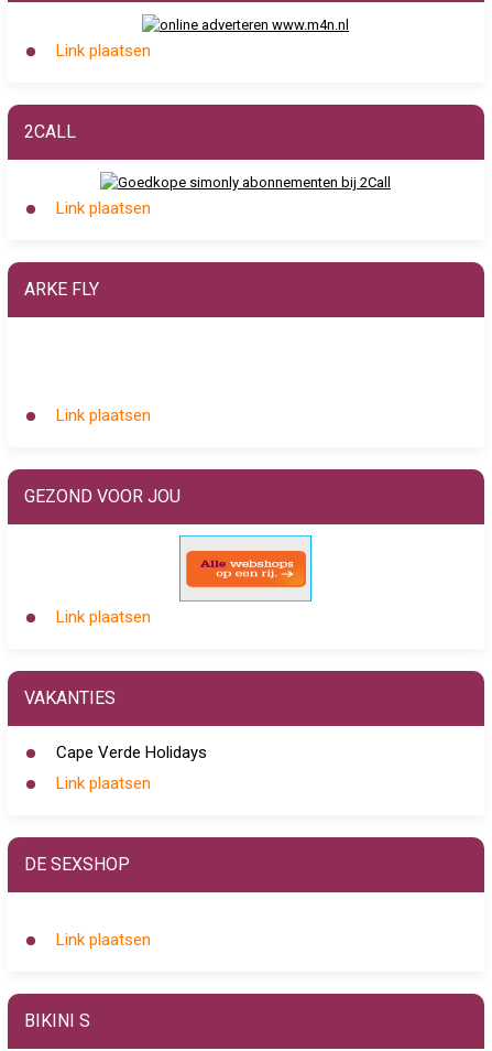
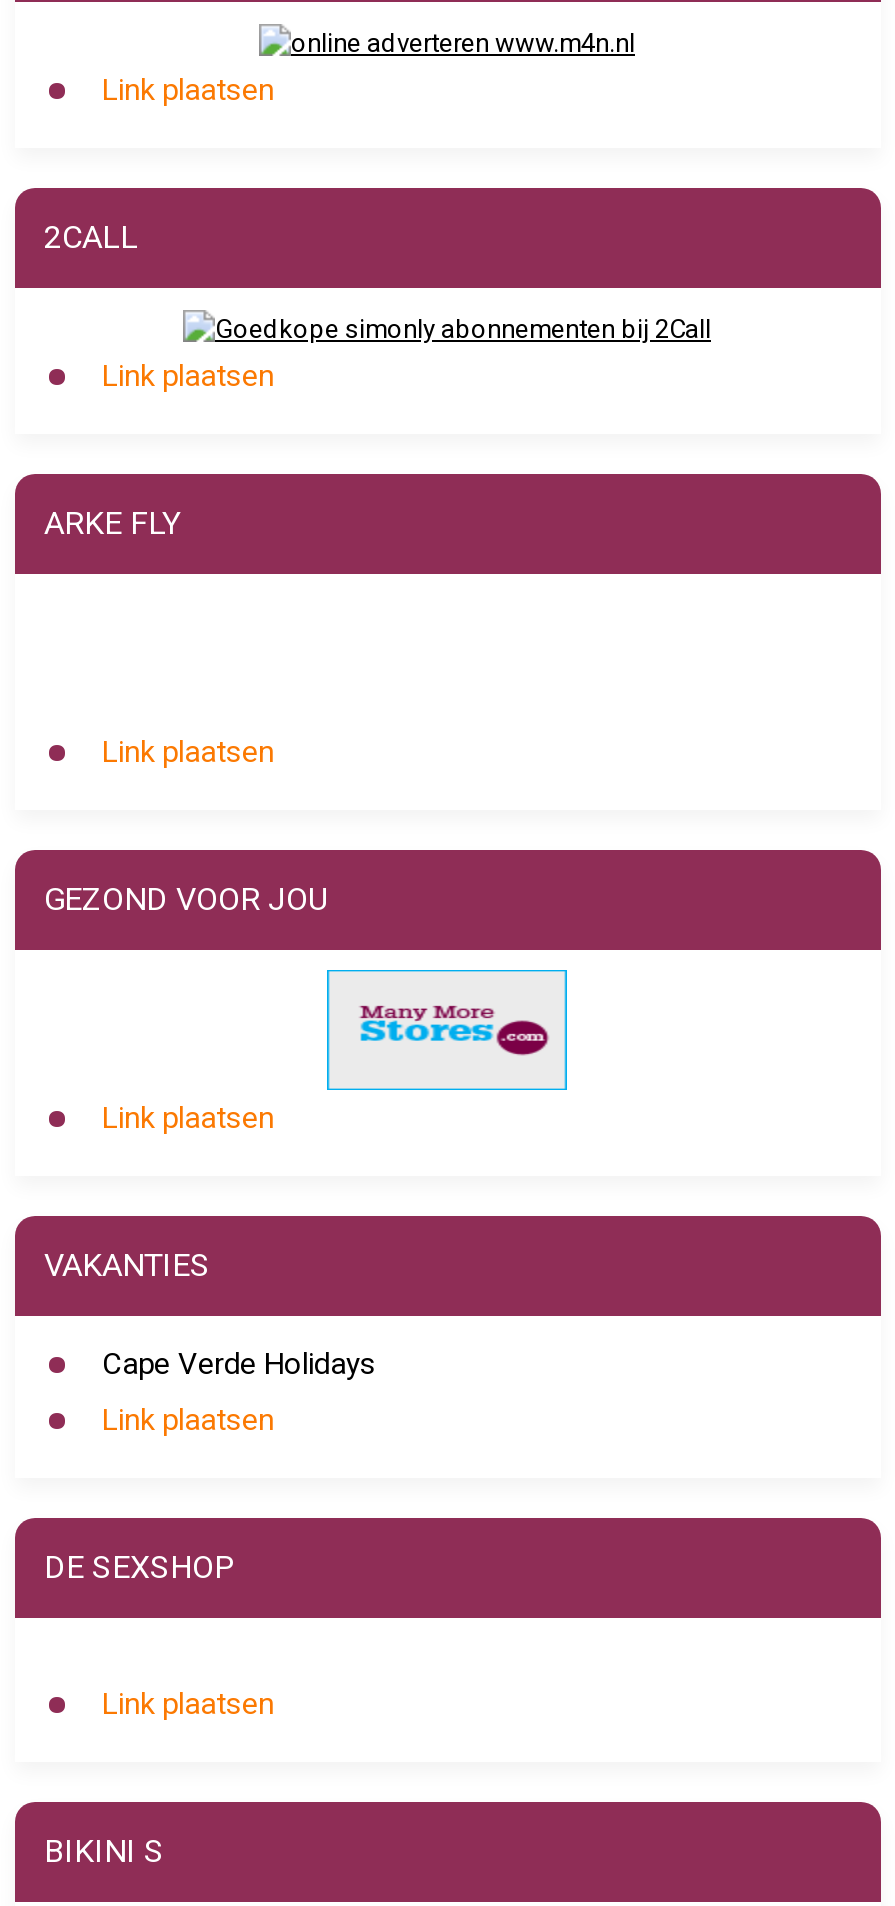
[185,550,307,588] [image] -> [339,998,557,1064] [image]

